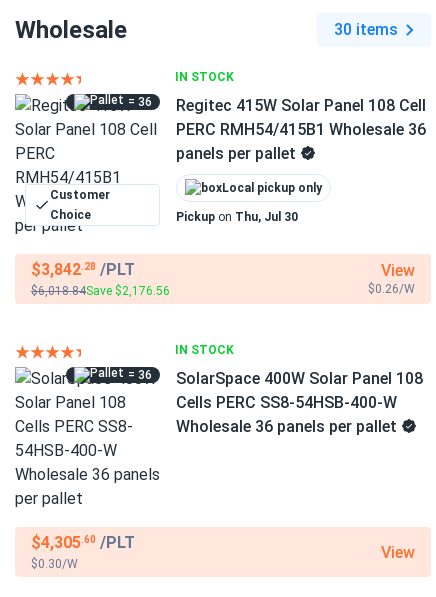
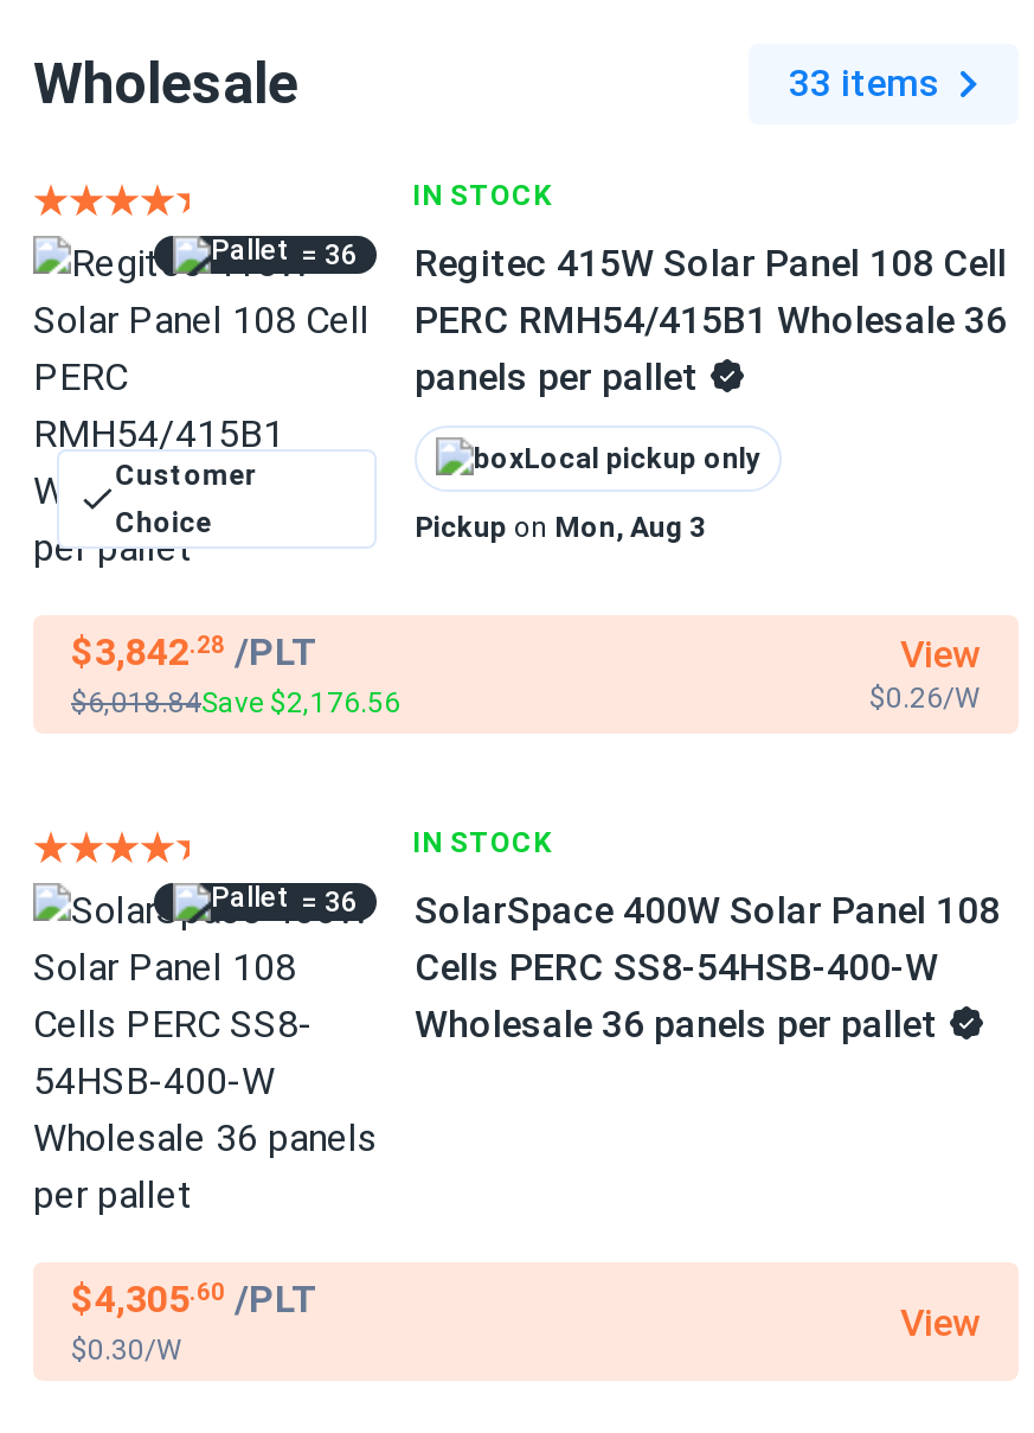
[334,20,398,39] 30 items -> [789,60,940,105] 33 items
[176,210,298,224] Pickup on Thu, Jul 30 -> [415,511,706,544] Pickup on Mon, Aug 3

